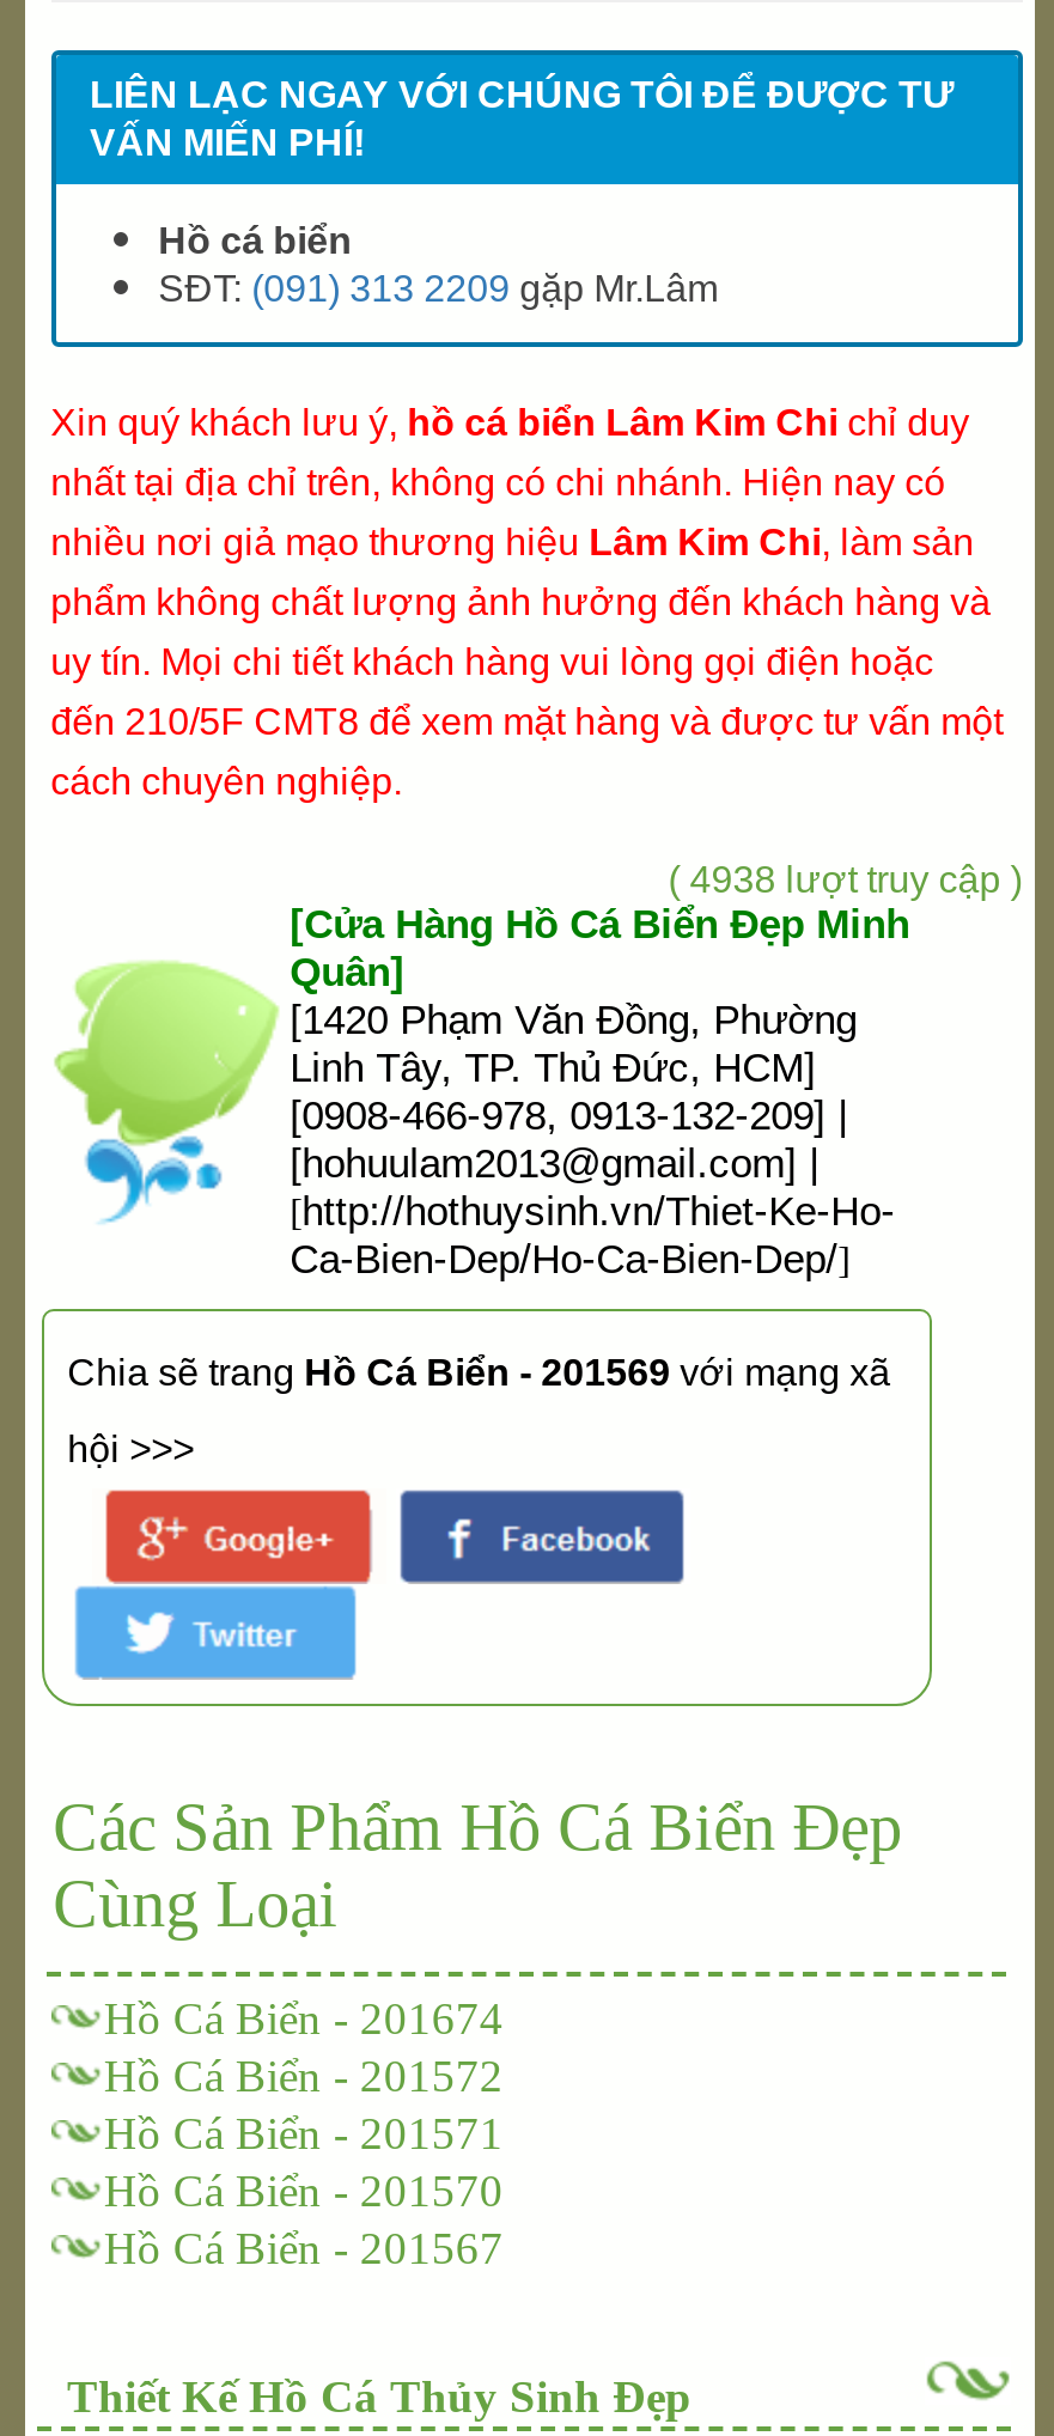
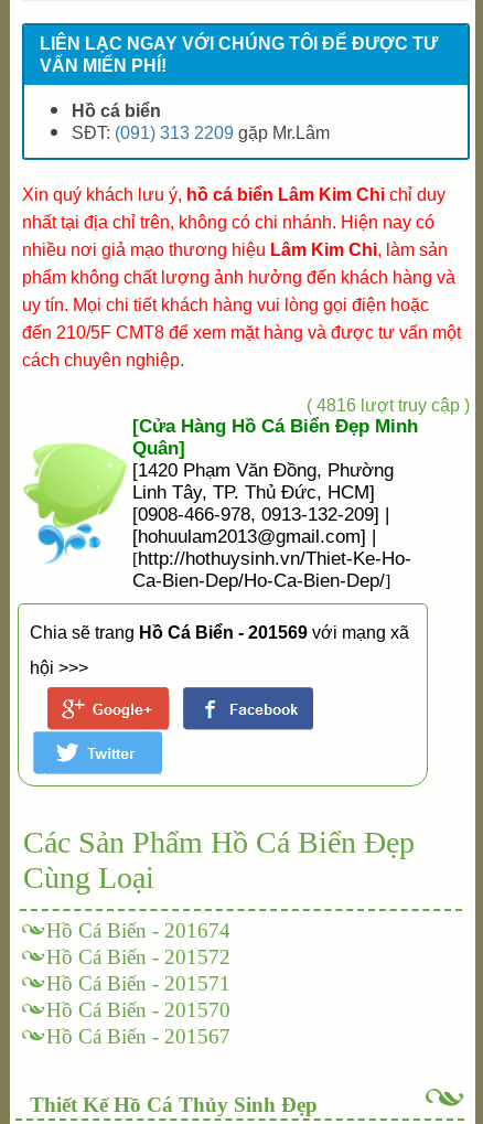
[668,860,1022,900] ( 4938 lượt truy cập ) -> [306,396,470,415] ( 4816 lượt truy cập )

